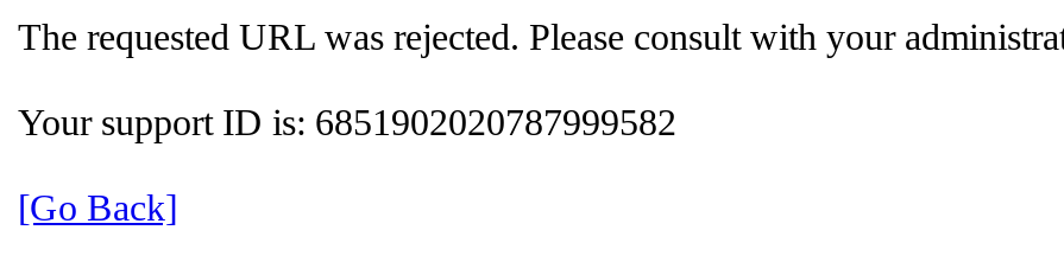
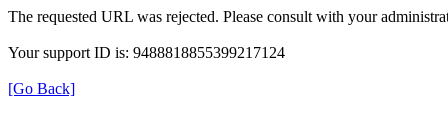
[18,102,676,142] Your support ID is: 6851902020787999582 -> [8,44,285,61] Your support ID is: 9488818855399217124

